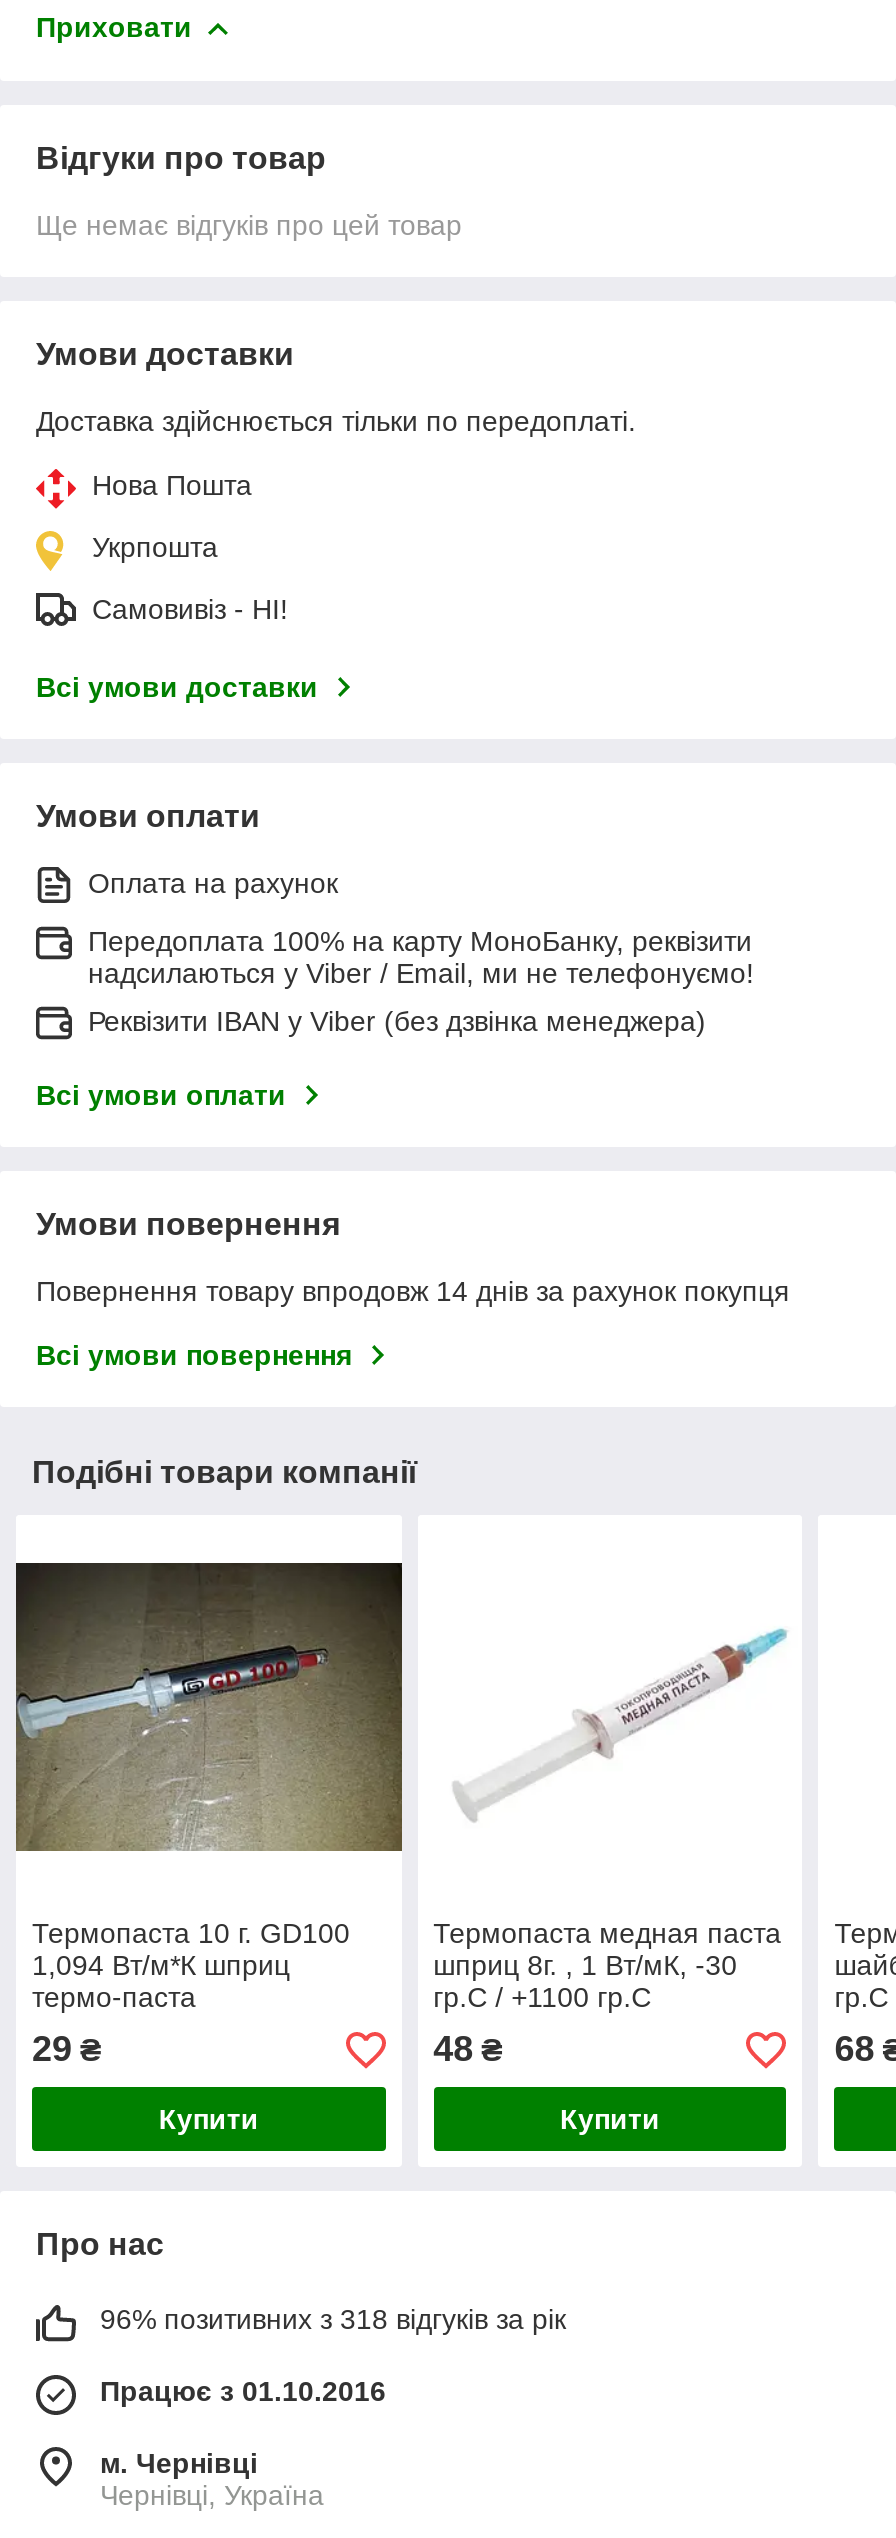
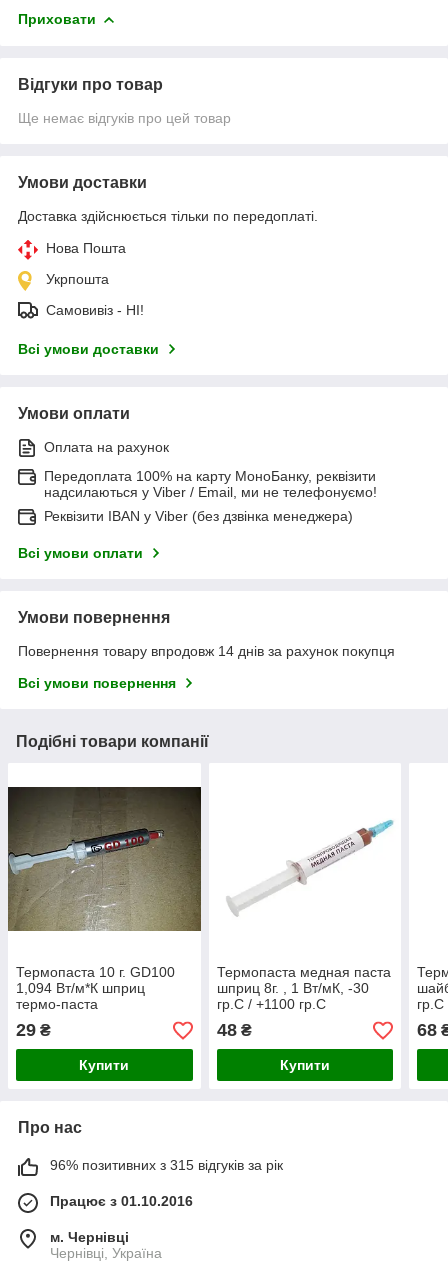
[100,2304,566,2336] 96% позитивних з 318 відгуків за рік -> [50,1157,283,1173] 96% позитивних з 315 відгуків за рік

